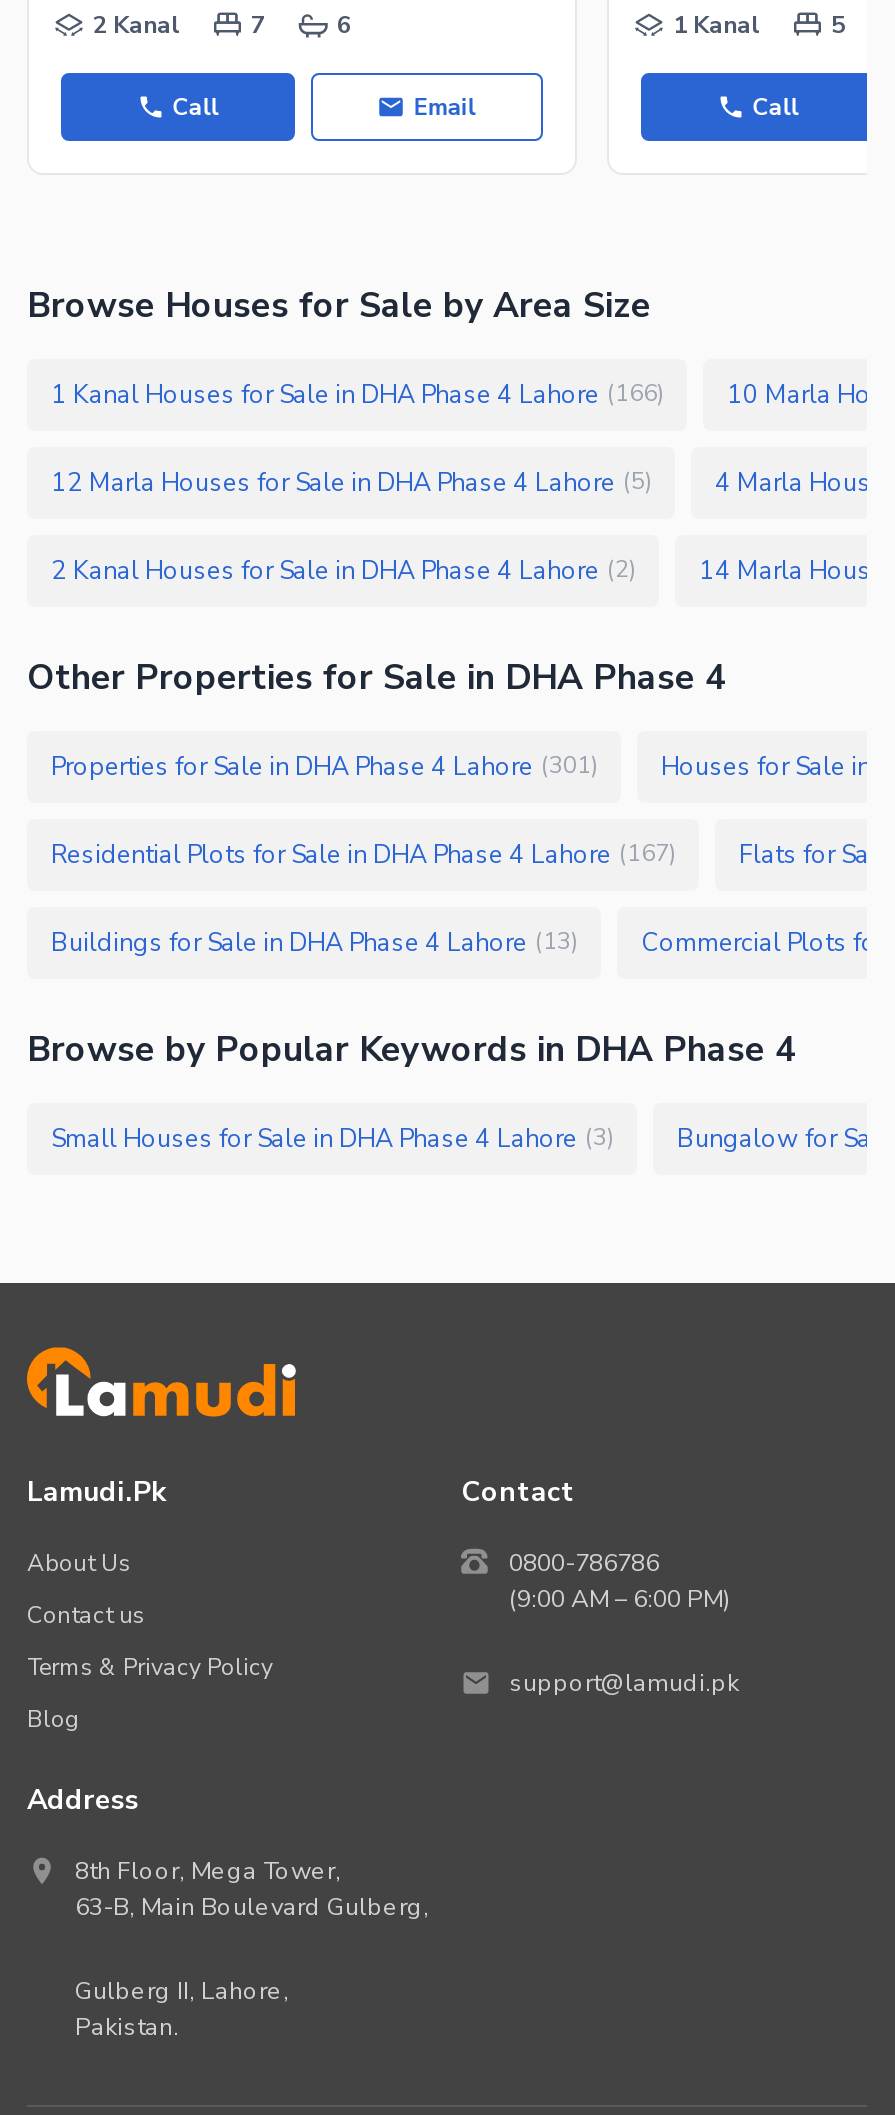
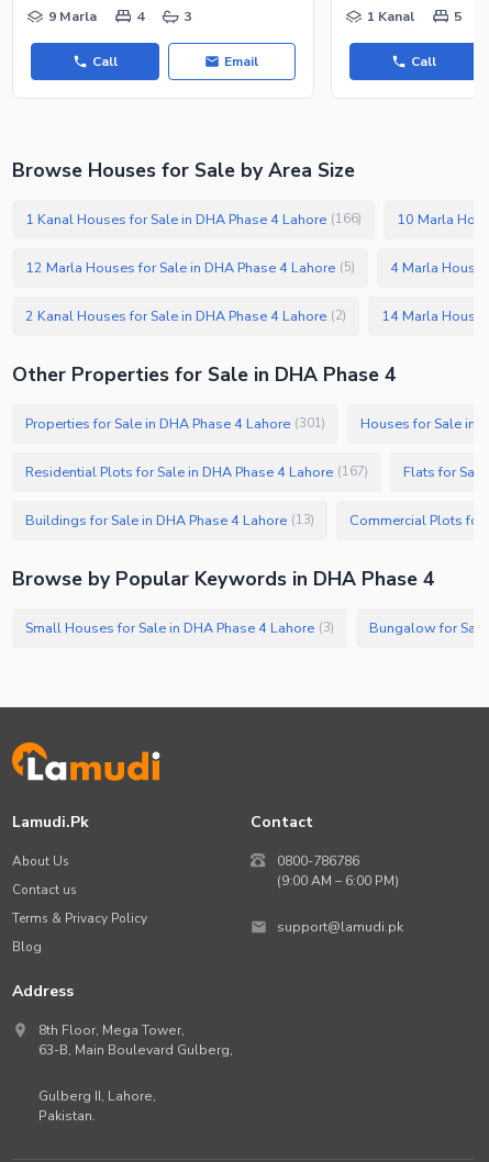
[93,10,351,42] 2 Kanal | 7 | 6 -> [48,8,191,26] 9 Marla | 4 | 3

